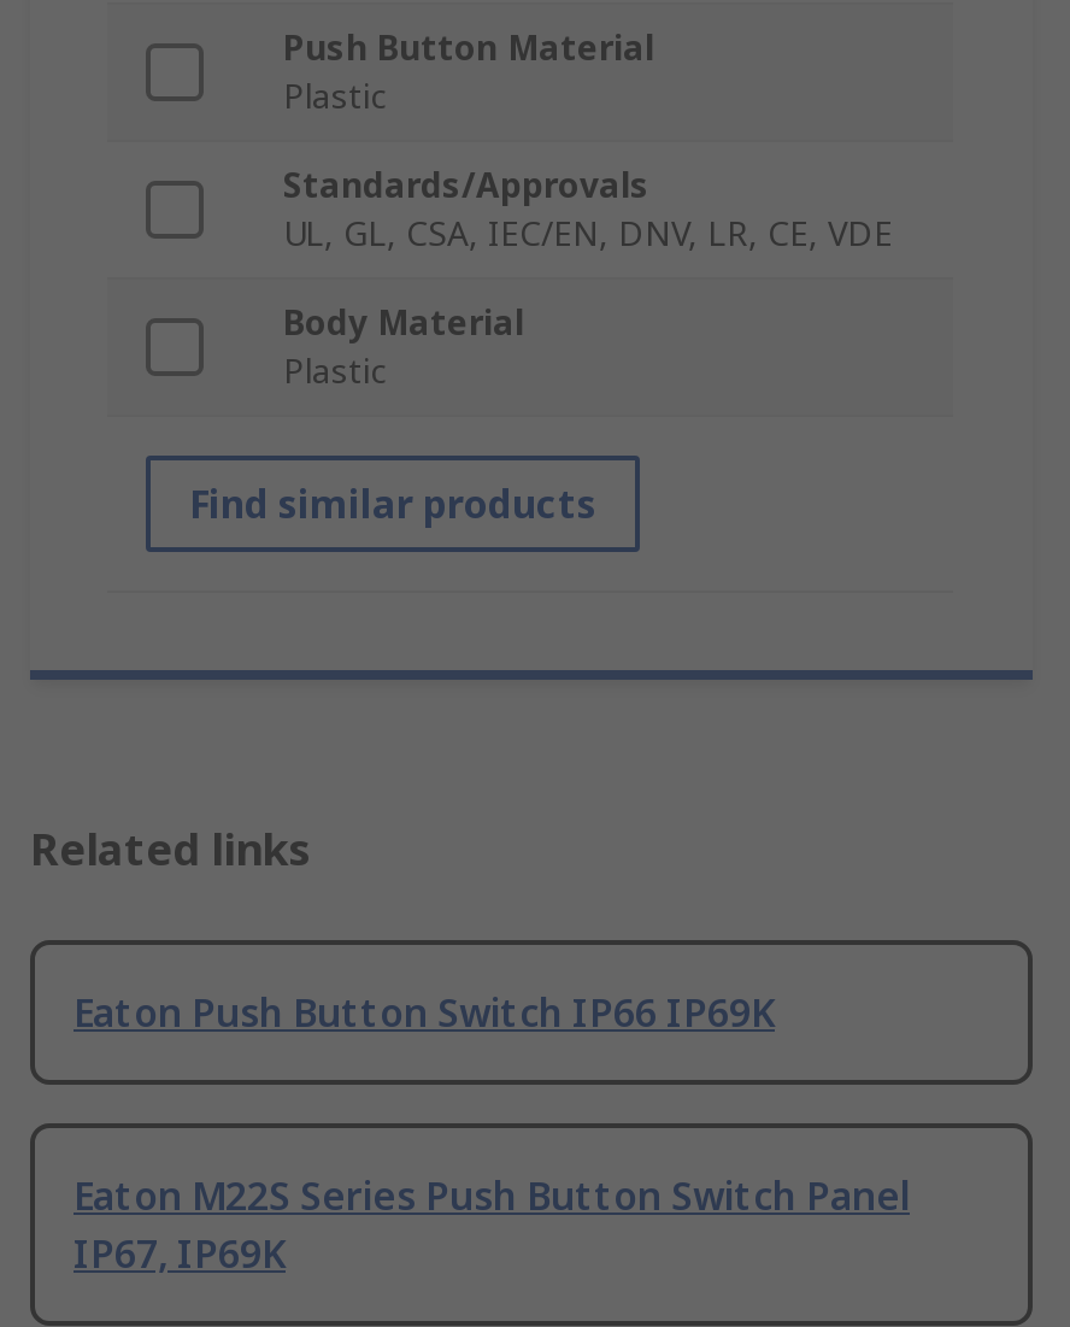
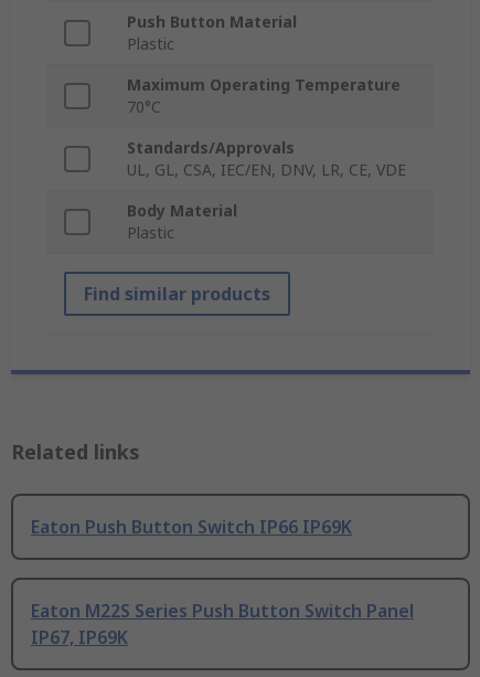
none -> [127,75,401,118] Maximum Operating Temperature | 70°C

